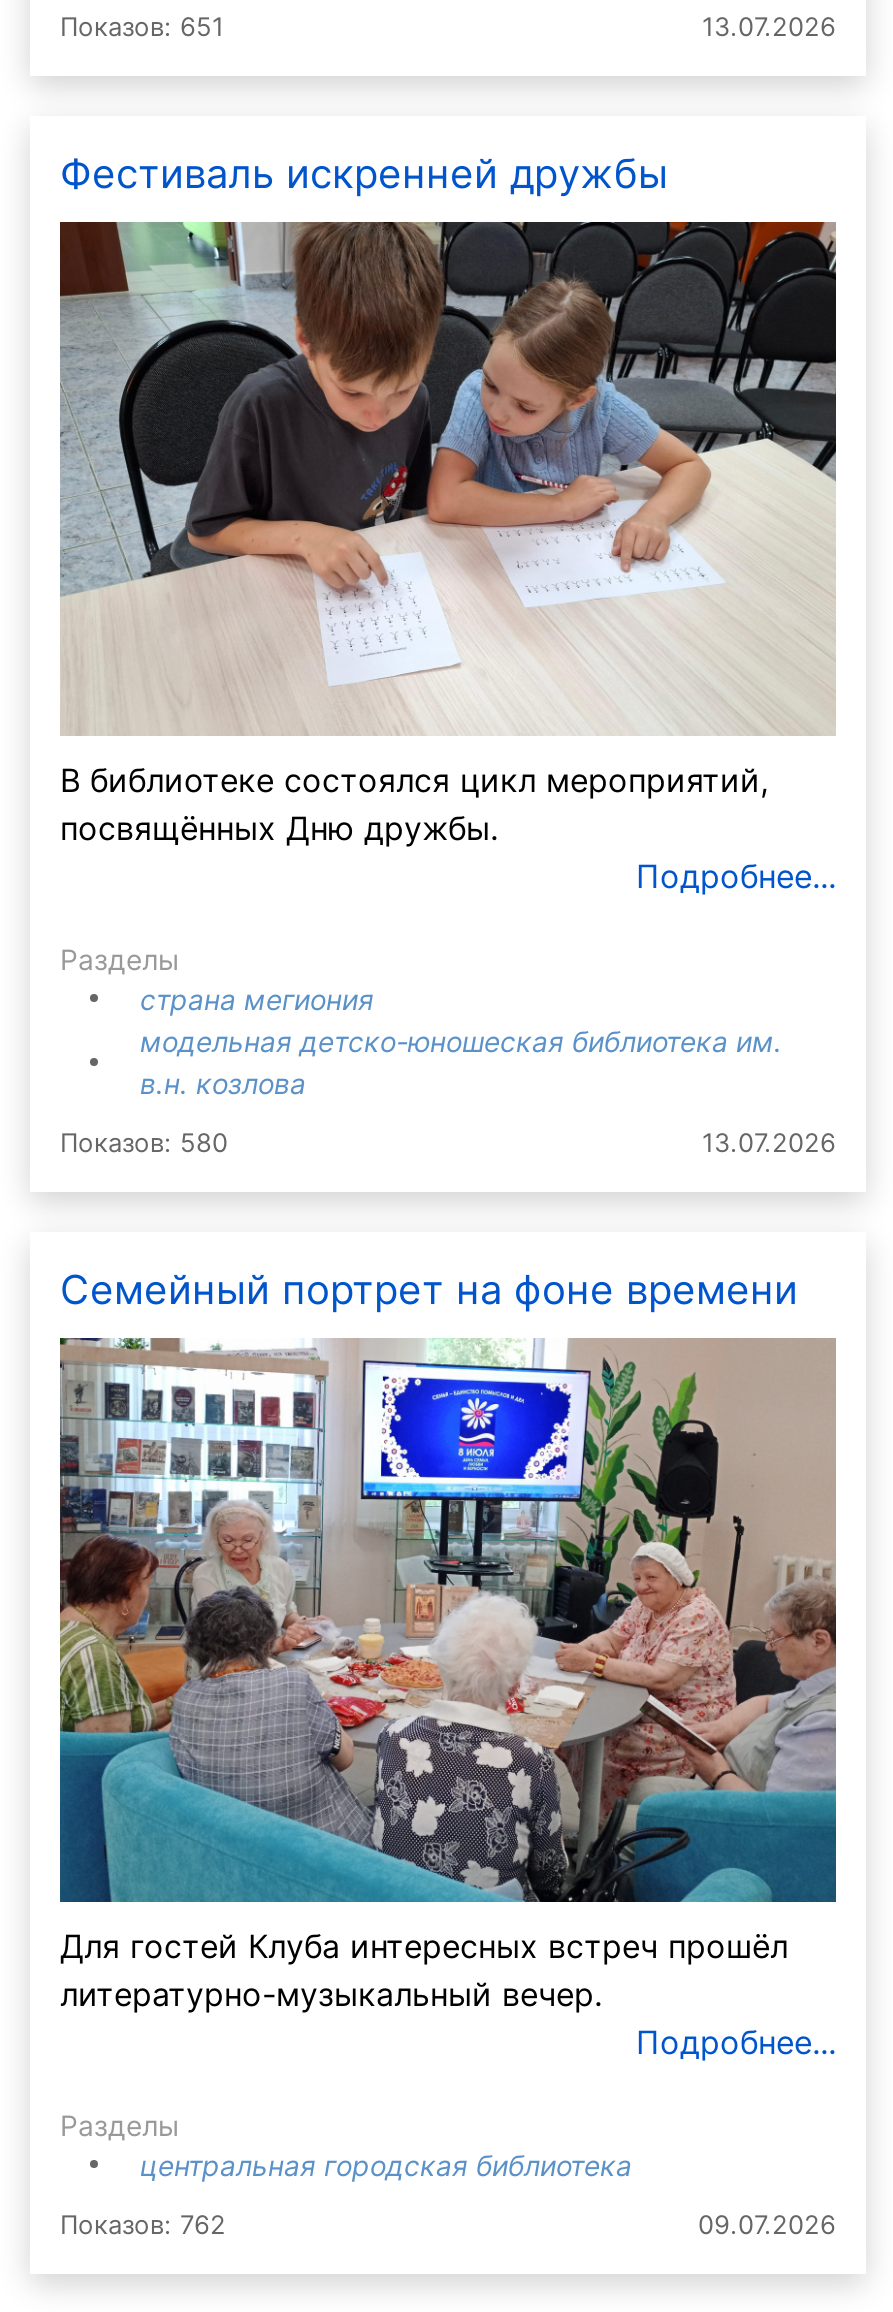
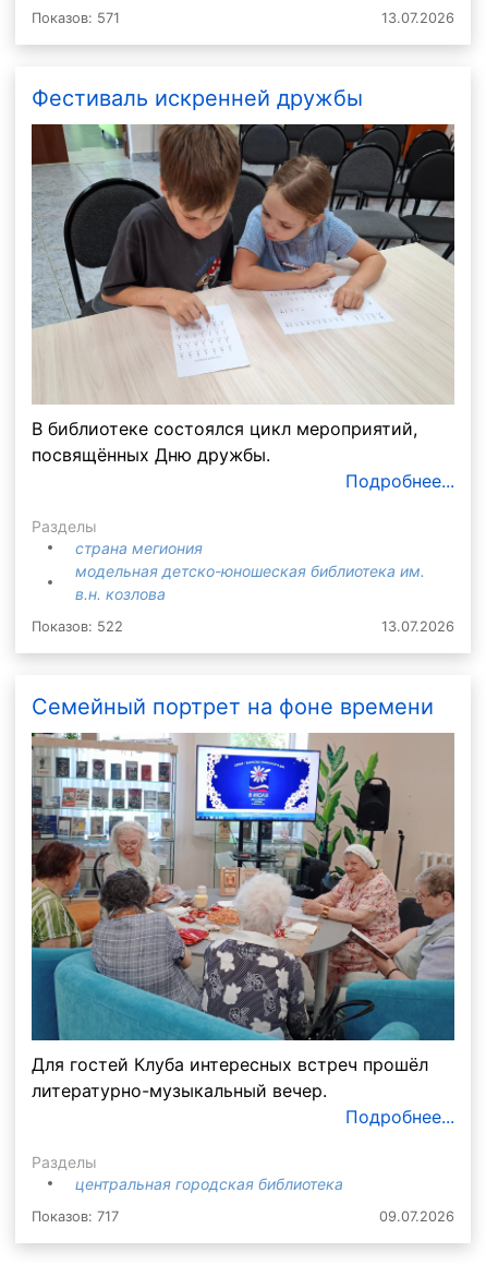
[60,11,224,41] Показов: 651 -> [32,9,120,26] Показов: 571
[60,1129,228,1159] Показов: 580 -> [32,619,123,635] Показов: 522
[60,2210,226,2240] Показов: 762 -> [32,1208,119,1225] Показов: 717

